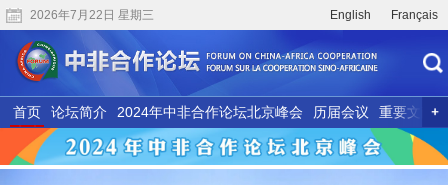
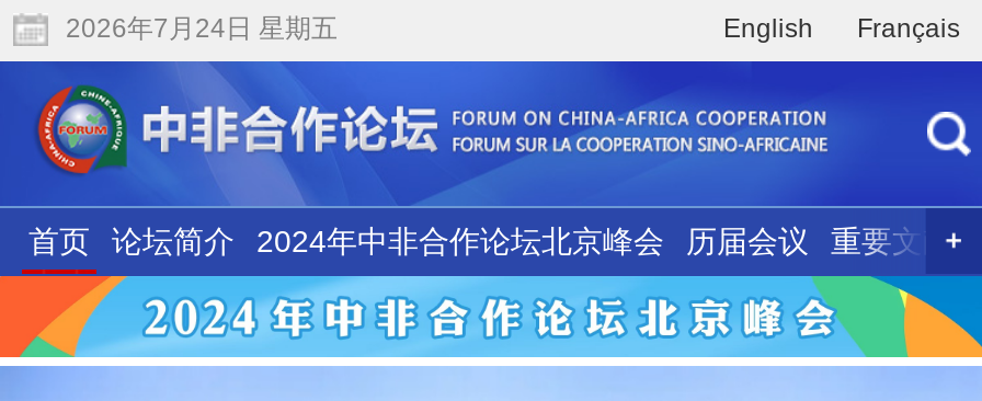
[30,8,154,22] 2026年7月22日 星期三 -> [66,13,338,44] 2026年7月24日 星期五

